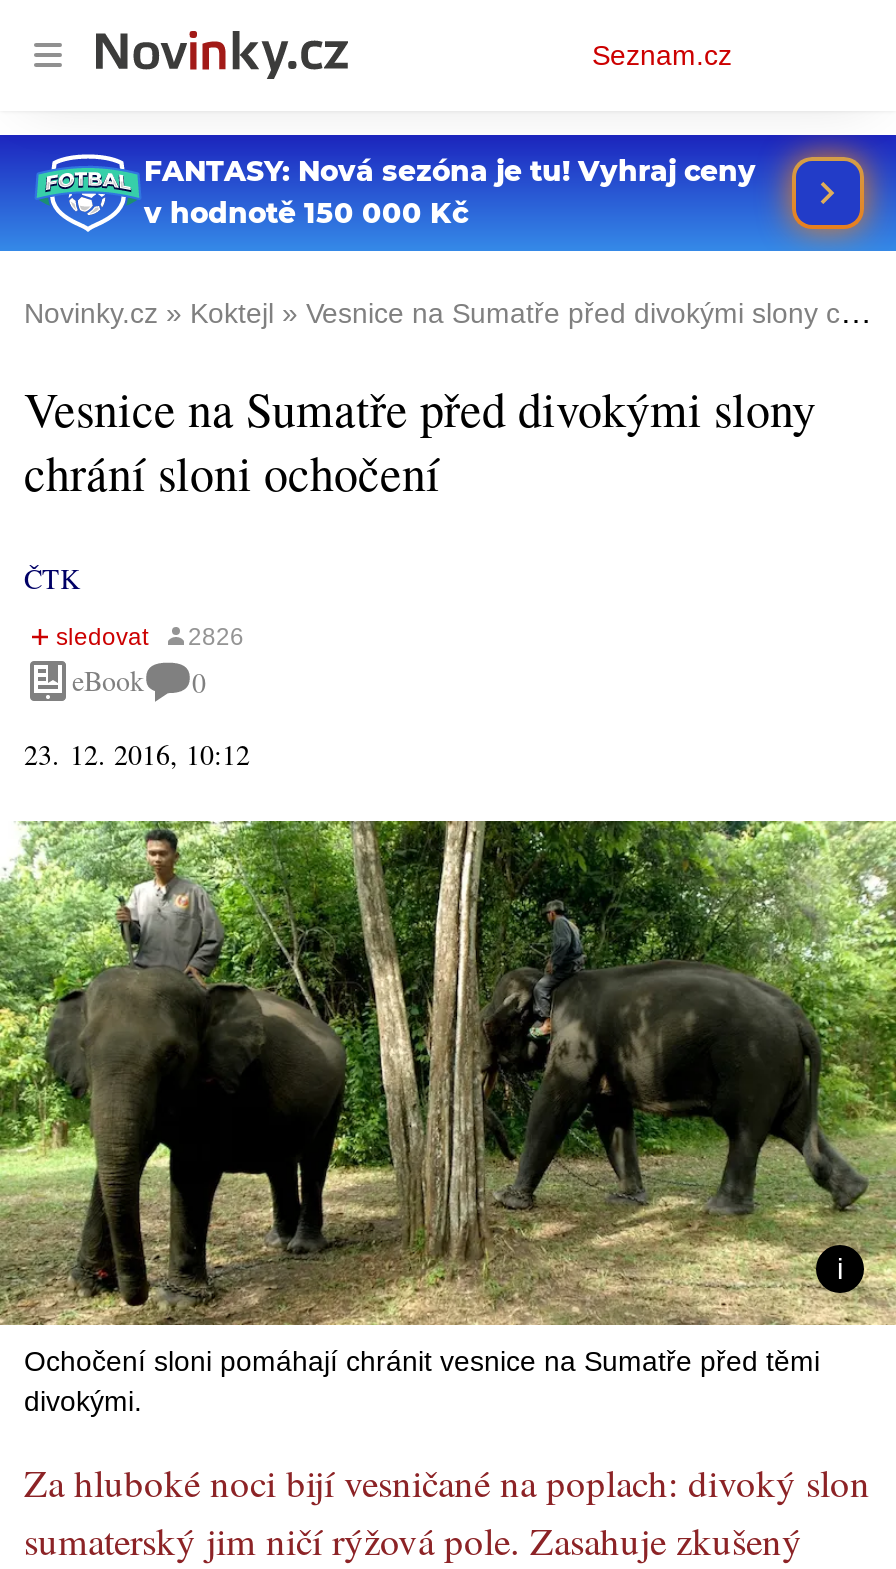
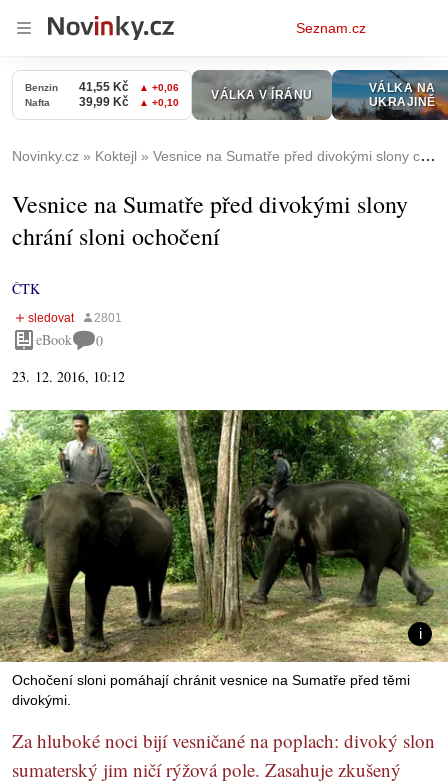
[6,133,890,253] [image] -> [3,68,445,125] [image]

